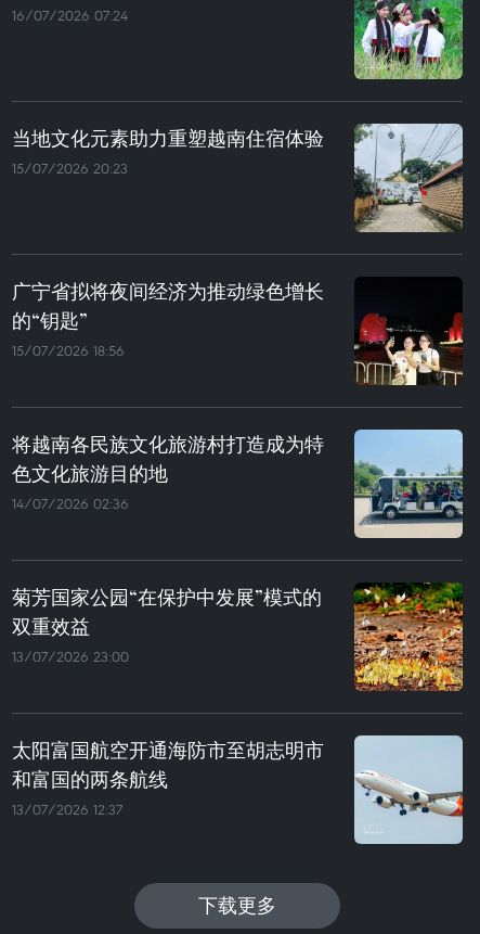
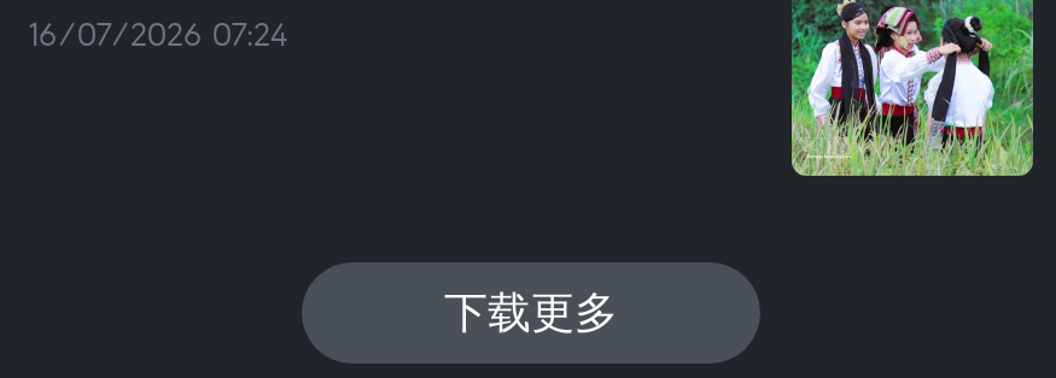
[12,123,464,233] [image] | 当地文化元素助力重塑越南住宿体验 | 15/07/2026 20:23 -> none
[12,278,464,386] [image] | 广宁省拟将夜间经济为推动绿色增长 | 的“钥匙” | 15/07/2026 18:56 -> none
[12,428,464,539] [image] | 将越南各民族文化旅游村打造成为特 | 色文化旅游目的地 | 14/07/2026 02:36 -> none
[12,583,464,692] [image] | 菊芳国家公园“在保护中发展”模式的 | 双重效益 | 13/07/2026 23:00 -> none
[12,734,464,845] [image] | 太阳富国航空开通海防市至胡志明市 | 和富国的两条航线 | 13/07/2026 12:37 -> none

